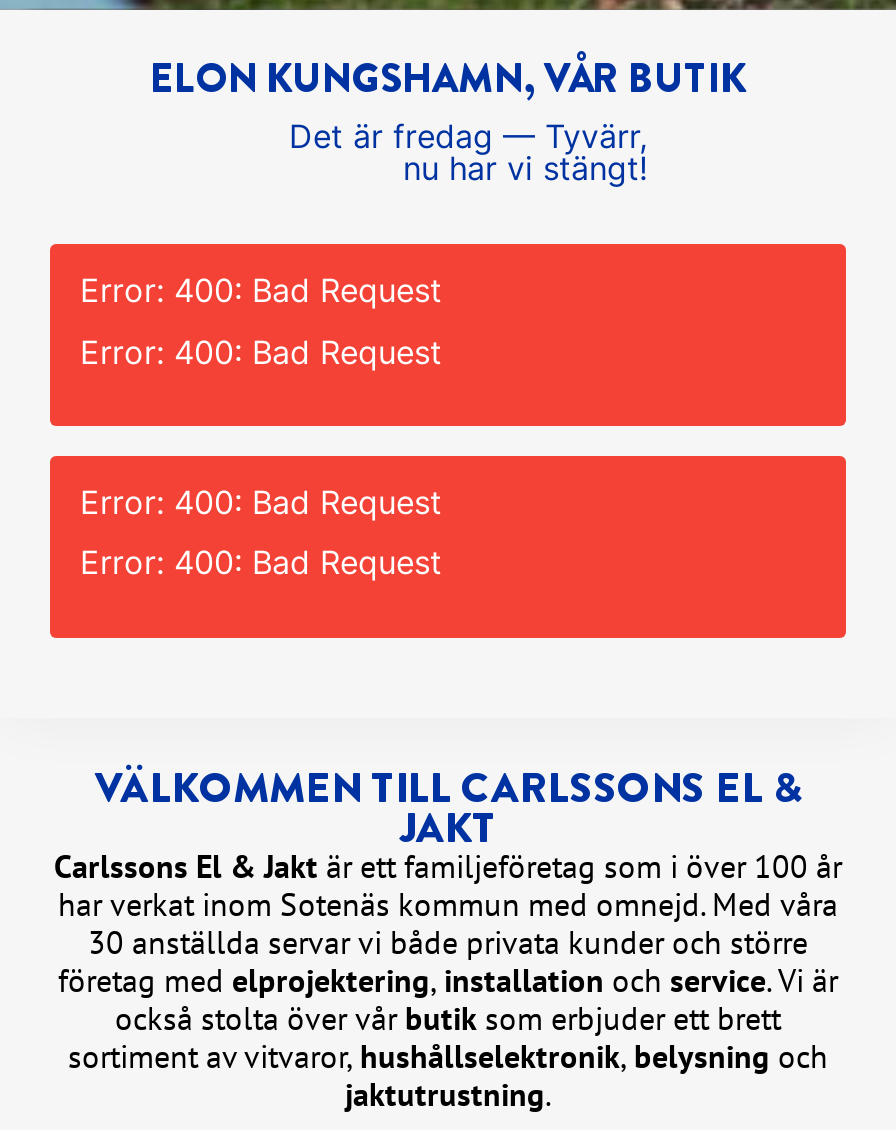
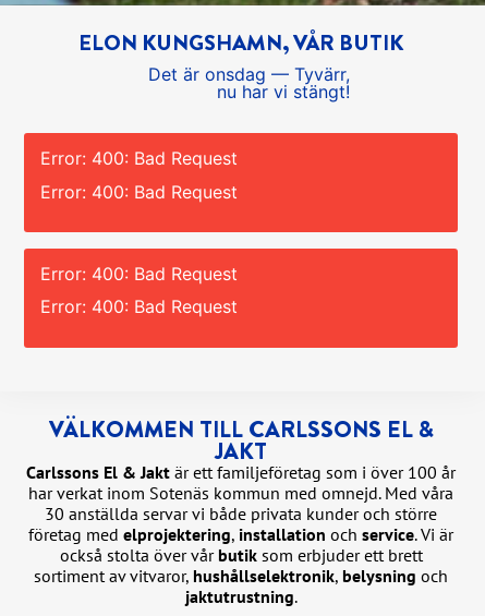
[289,116,647,156] Det är fredag — Tyvärr, -> [148,63,349,85] Det är onsdag — Tyvärr,

